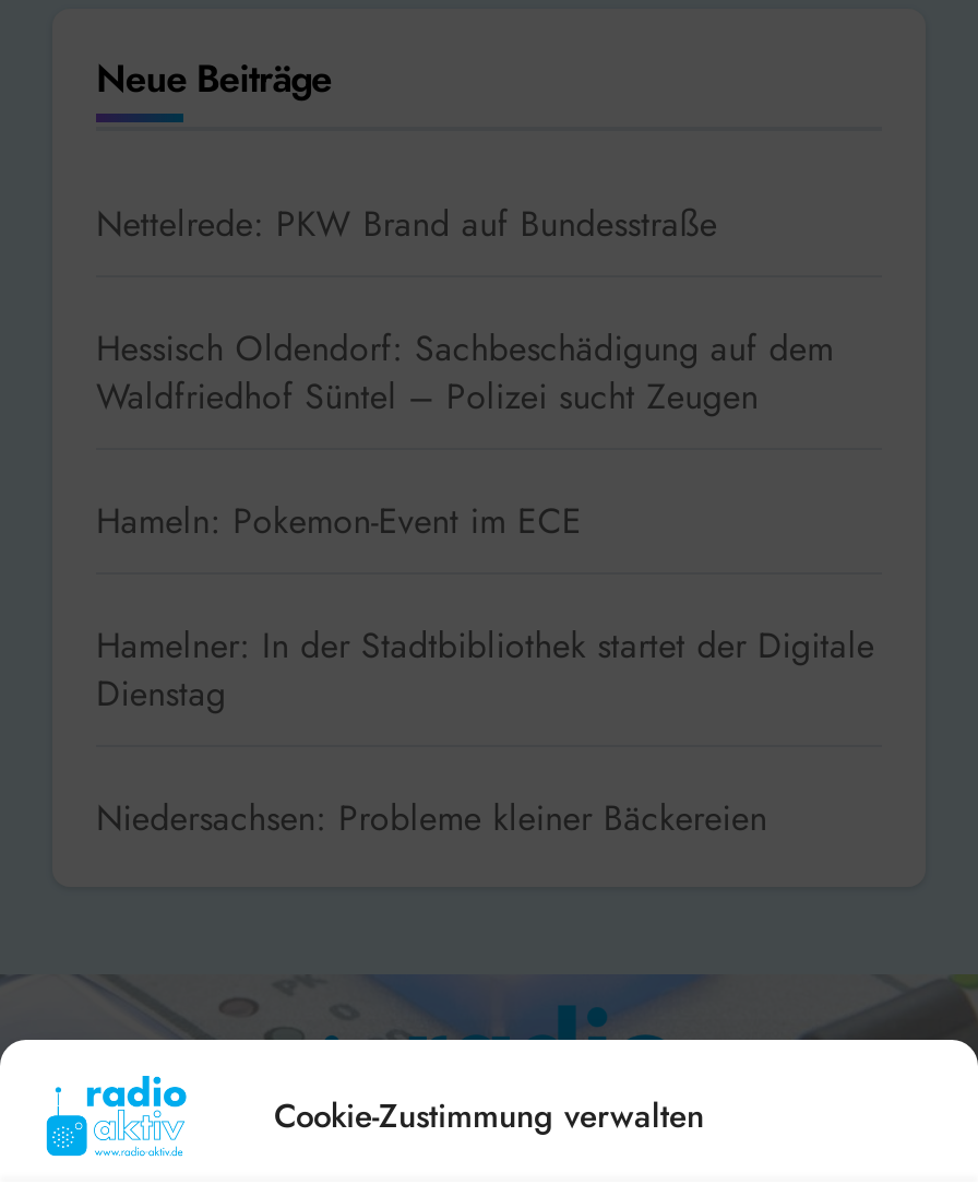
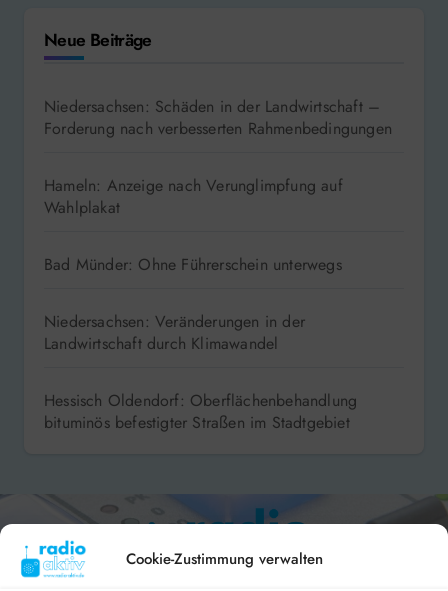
[96,200,717,250] Nettelrede: PKW Brand auf Bundesstraße -> [44,95,392,140] Niedersachsen: Schäden in der Landwirtschaft – | Forderung nach verbesserten Rahmenbedingungen
[96,324,833,422] Hessisch Oldendorf: Sachbeschädigung auf dem | Waldfriedhof Süntel – Polizei sucht Zeugen -> [44,174,343,219] Hameln: Anzeige nach Verunglimpfung auf | Wahlplakat
[96,497,582,547] Hameln: Pokemon-Event im ECE -> [44,253,342,276] Bad Münder: Ohne Führerschein unterwegs
[96,621,875,720] Hamelner: In der Stadtbibliothek startet der Digitale | Dienstag -> [44,310,305,355] Niedersachsen: Veränderungen in der | Landwirtschaft durch Klimawandel
[96,794,767,844] Niedersachsen: Probleme kleiner Bäckereien -> [44,389,357,434] Hessisch Oldendorf: Oberflächenbehandlung | bituminös befestigter Straßen im Stadtgebiet

